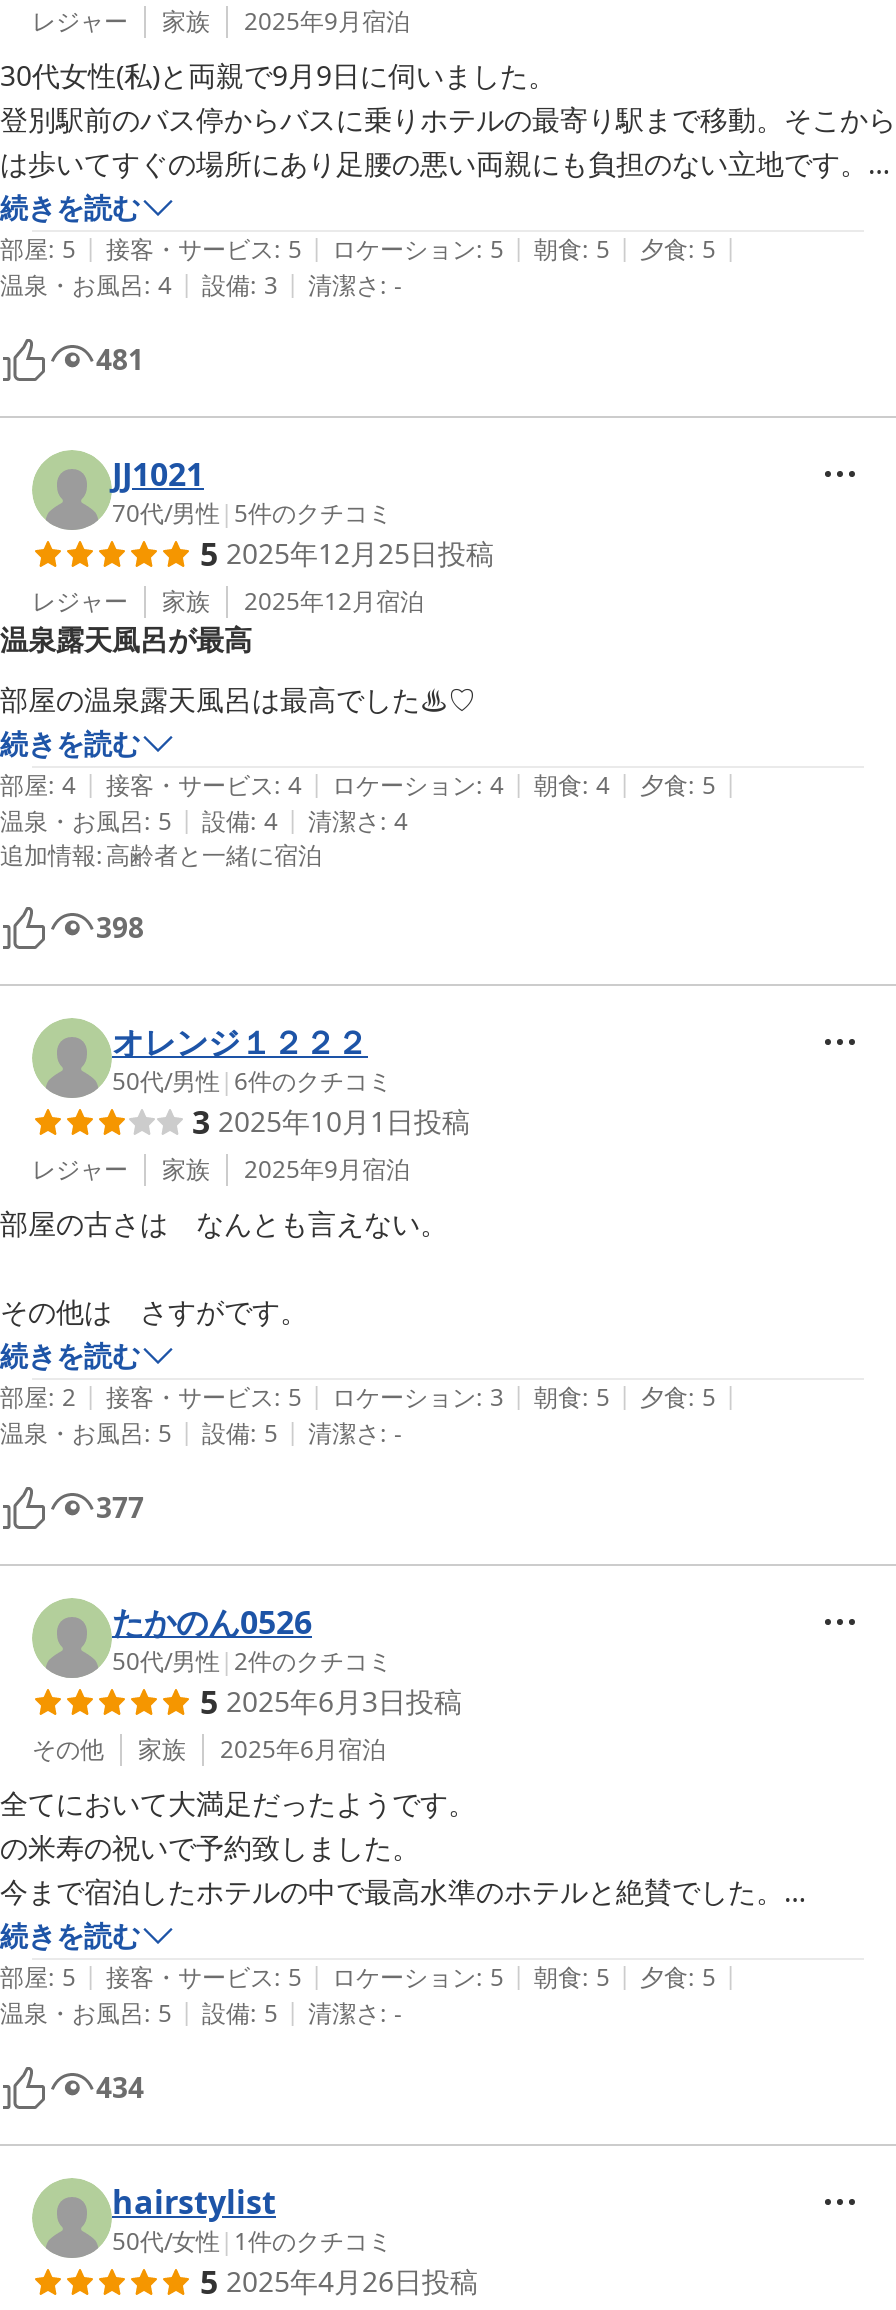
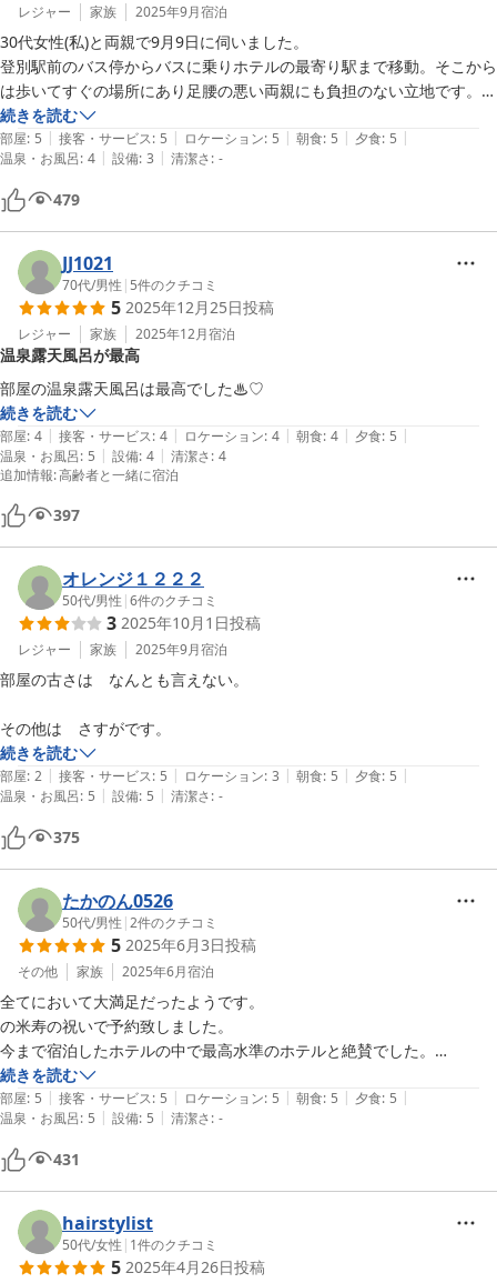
[96,340,144,378] 481 -> [53,189,80,210] 479
[96,908,144,946] 398 -> [53,504,80,525] 397
[96,1488,144,1526] 377 -> [53,826,80,848] 375
[96,2068,144,2106] 434 -> [53,1149,80,1170] 431

